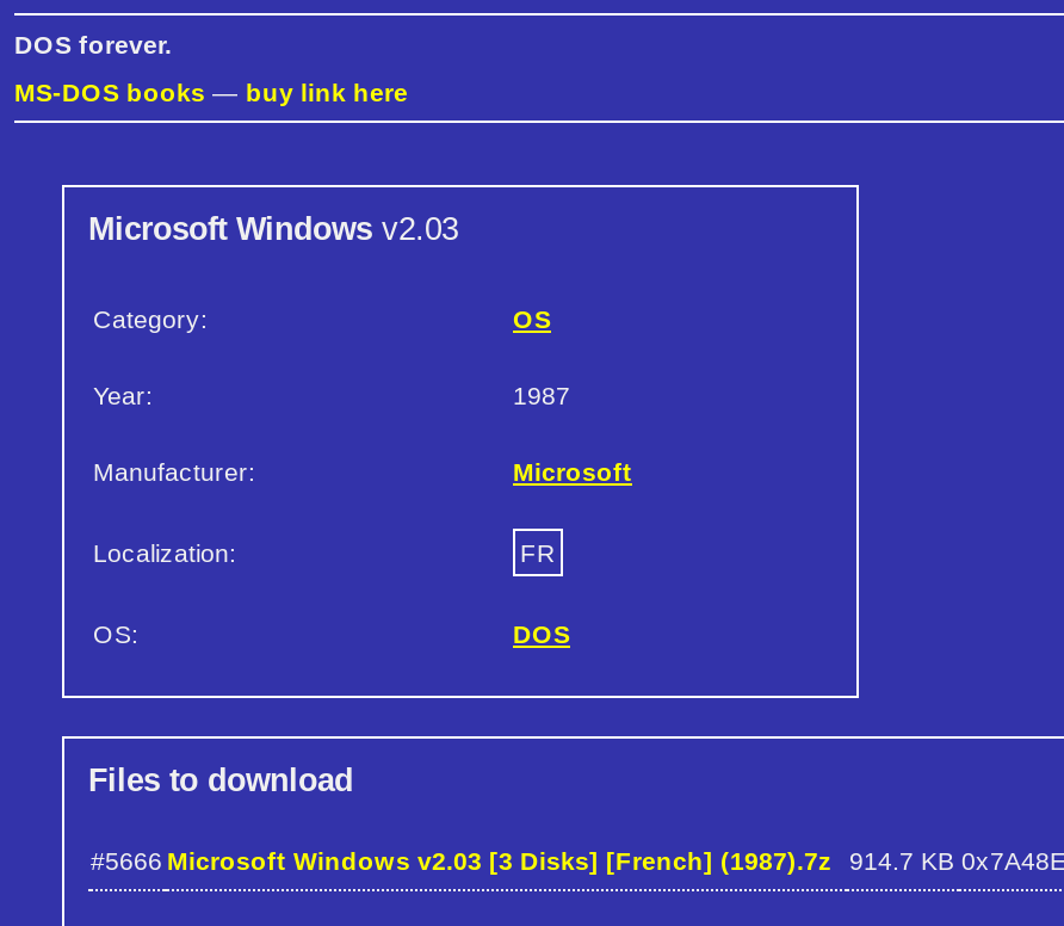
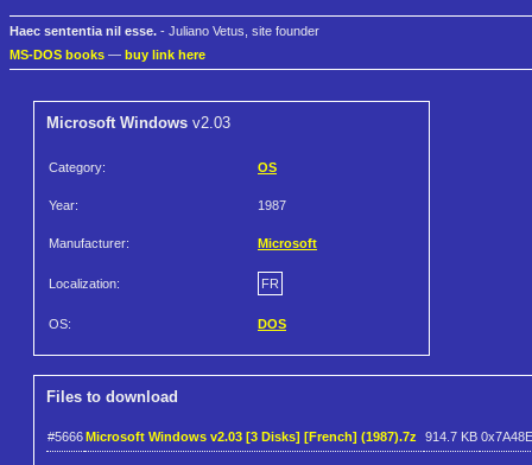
[14,30,172,59] DOS forever. -> [9,24,319,38] Haec sententia nil esse. - Juliano Vetus, site founder

